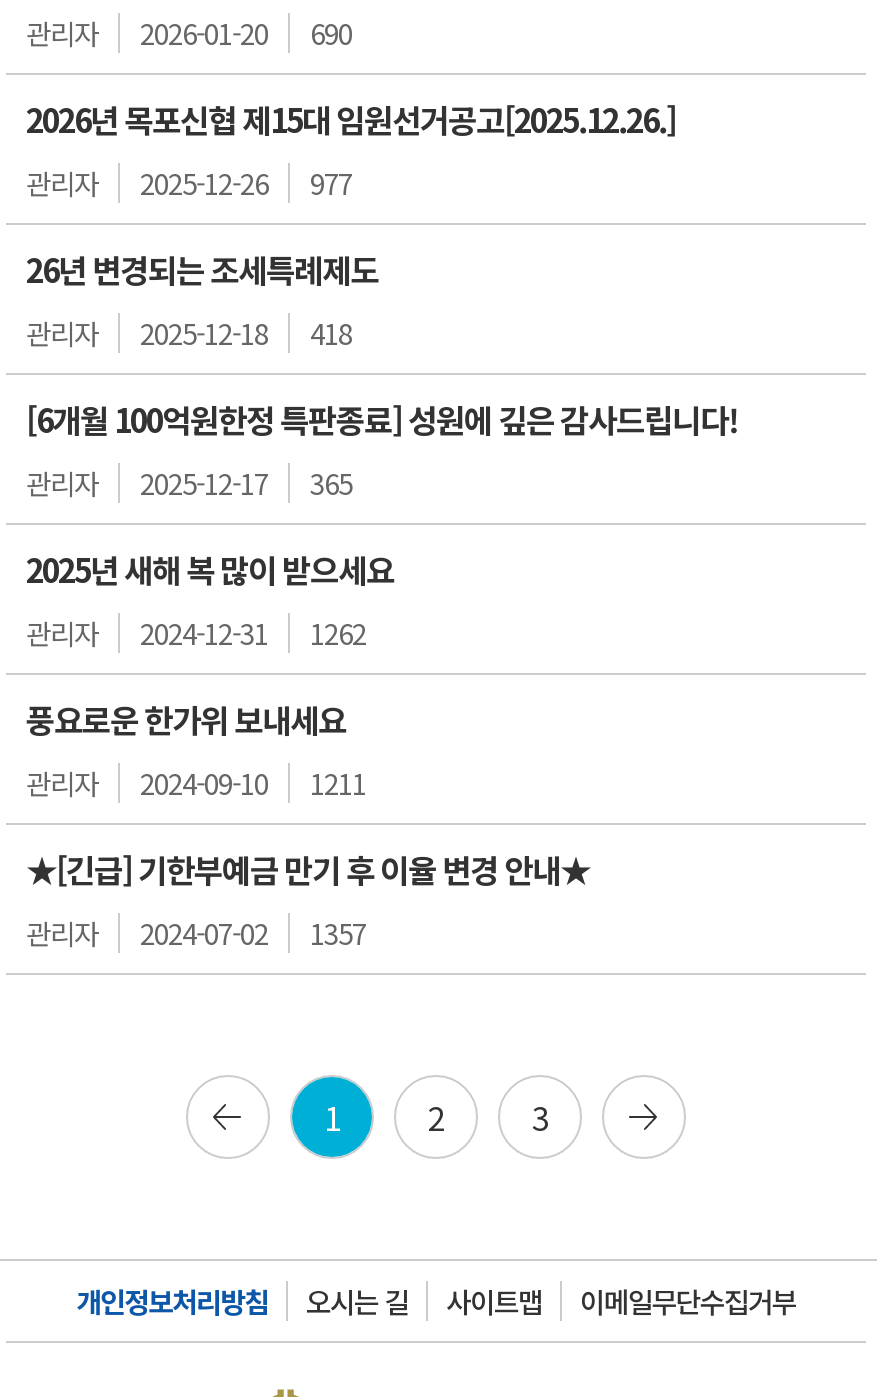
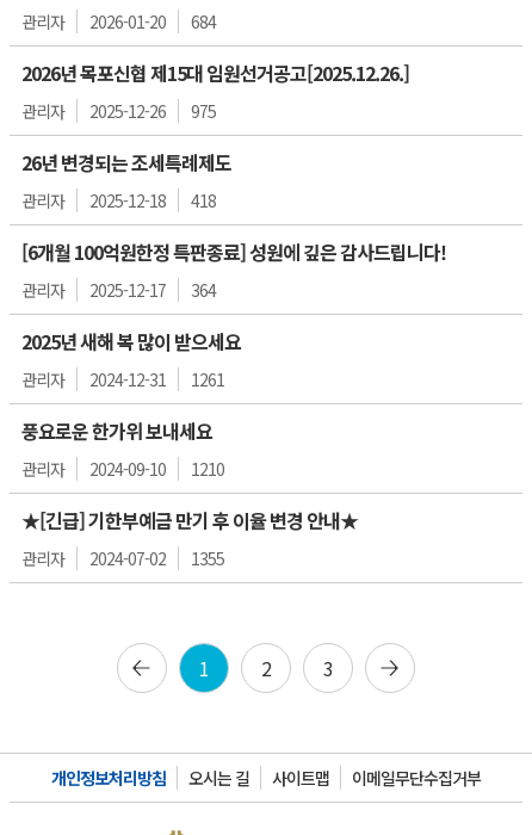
[26,13,352,53] 관리자 2026-01-20 690 -> [21,10,216,33] 관리자 2026-01-20 684
[26,163,352,203] 관리자 2025-12-26 977 -> [21,99,216,123] 관리자 2025-12-26 975
[26,463,352,503] 관리자 2025-12-17 365 -> [21,278,216,302] 관리자 2025-12-17 364
[26,613,366,653] 관리자 2024-12-31 1262 -> [21,367,224,391] 관리자 2024-12-31 1261
[26,763,366,803] 관리자 2024-09-10 1211 -> [21,457,224,481] 관리자 2024-09-10 1210
[26,913,366,953] 관리자 2024-07-02 1357 -> [21,546,224,570] 관리자 2024-07-02 1355

